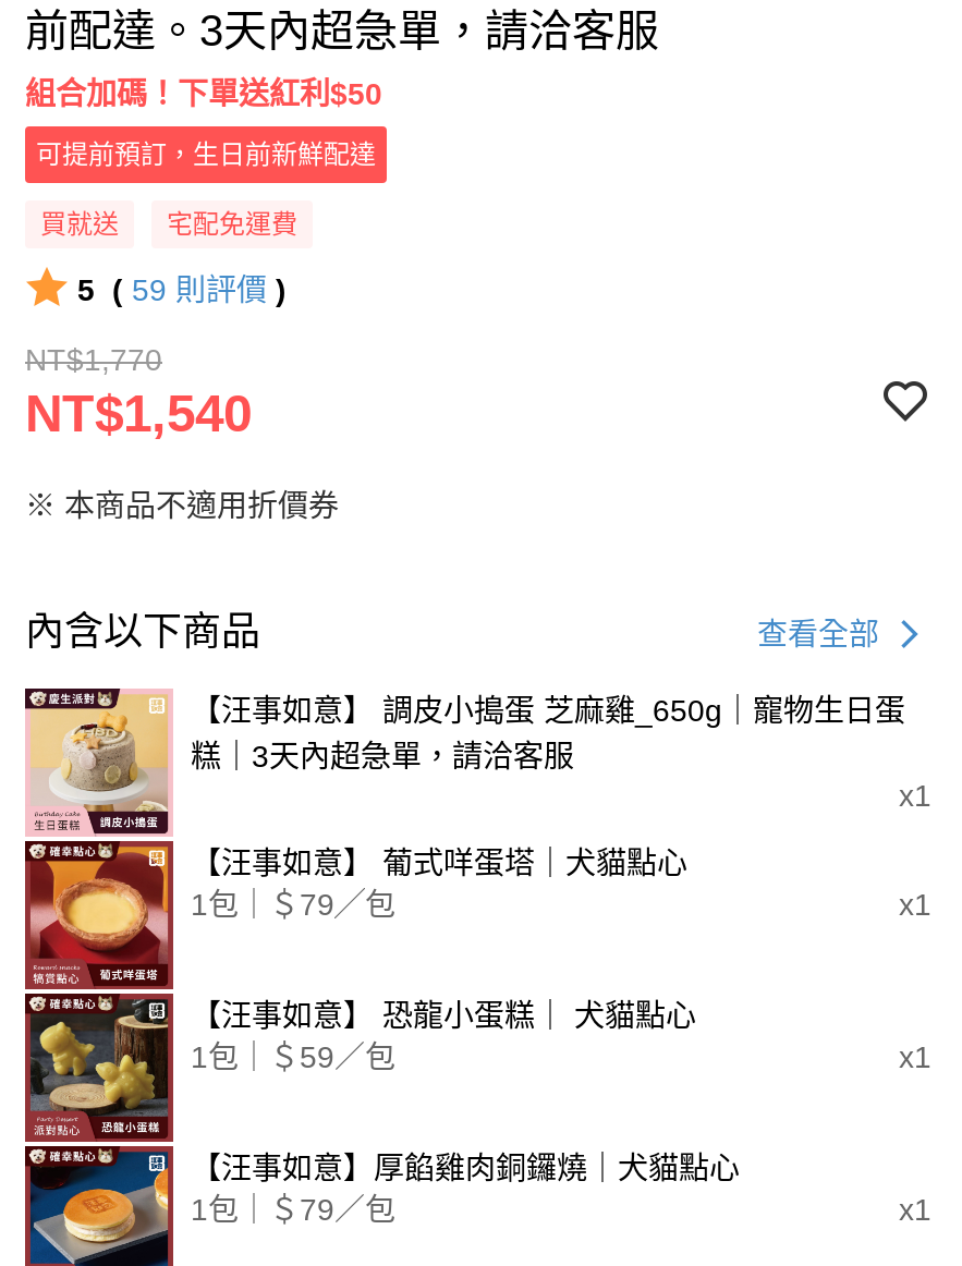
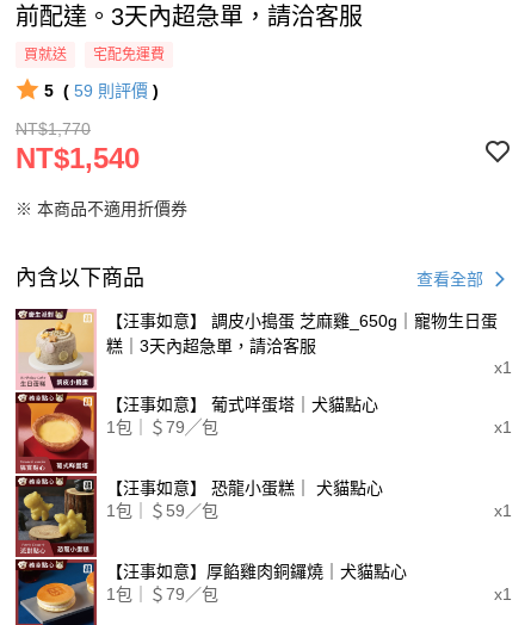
[25,76,382,170] 組合加碼！下單送紅利$50 | 可提前預訂，生日前新鮮配達 -> none

